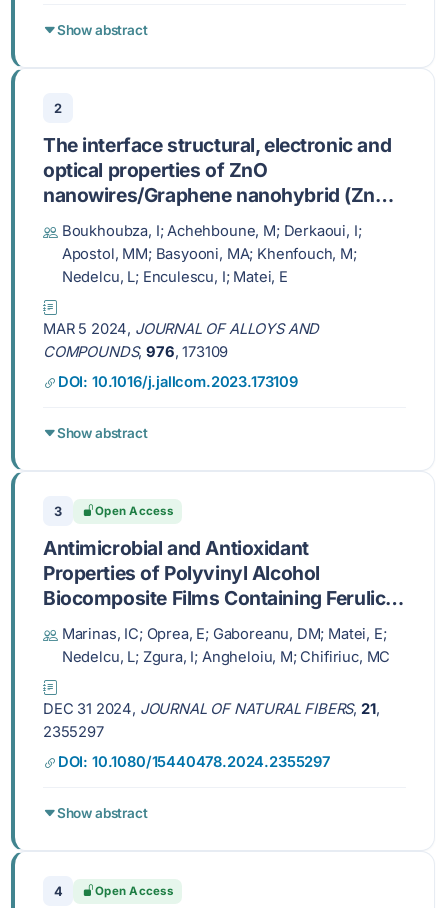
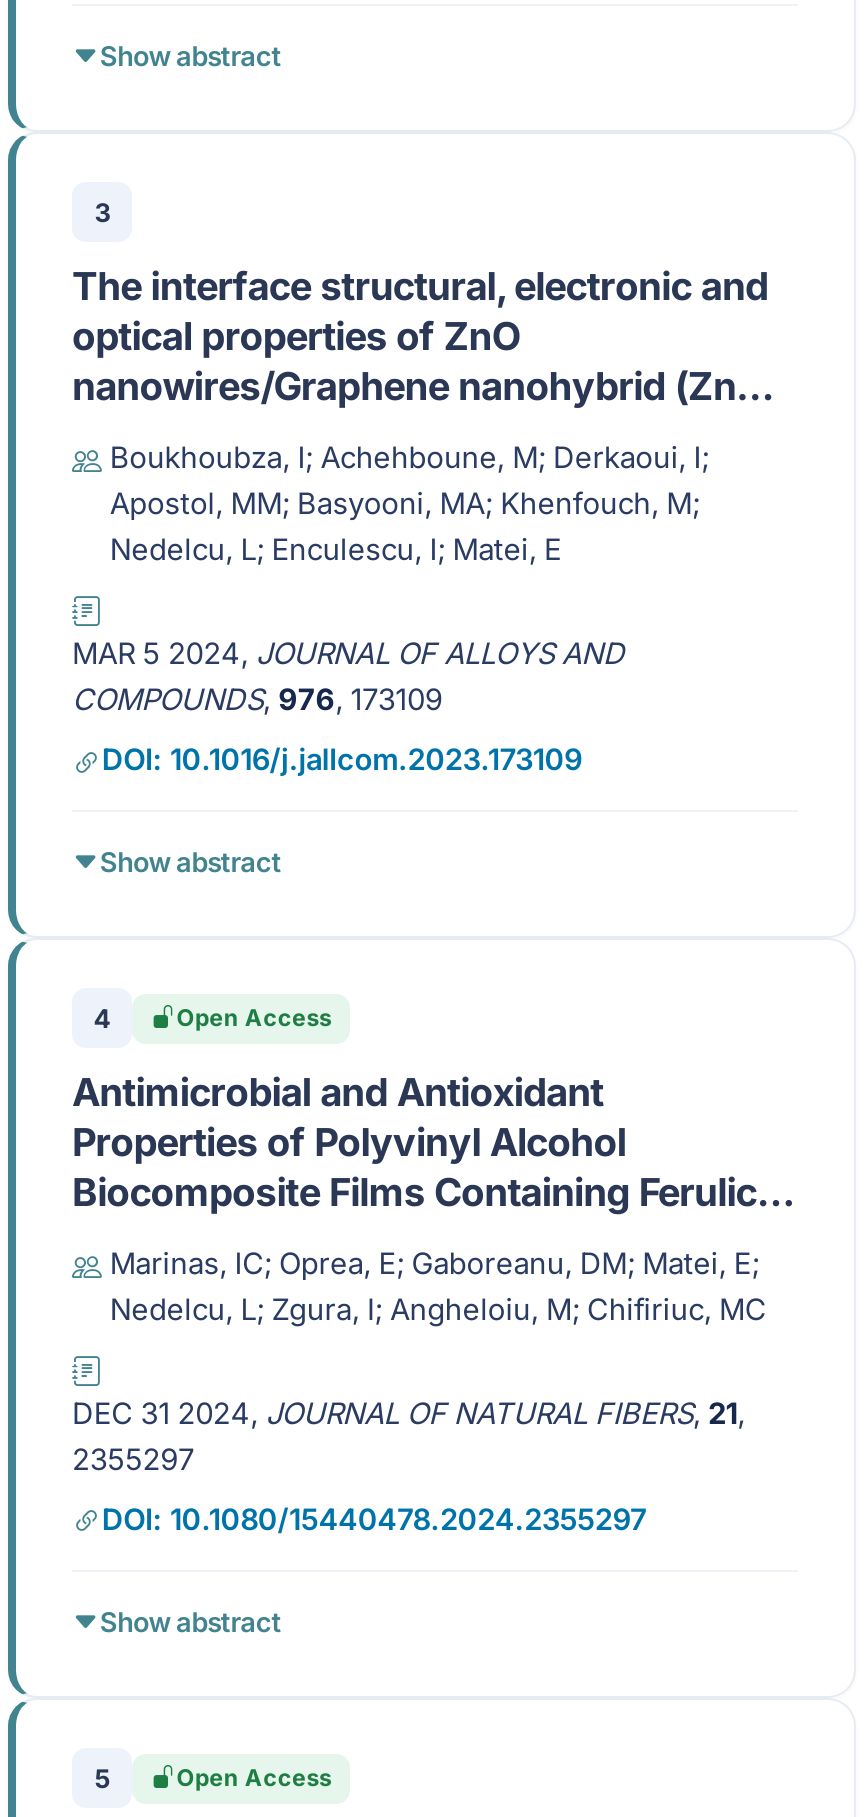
[54,101,62,116] 2 -> [95,197,110,227] 3
[54,504,62,519] 3 -> [94,1003,111,1033] 4
[54,883,63,898] 4 -> [95,1763,110,1793] 5

